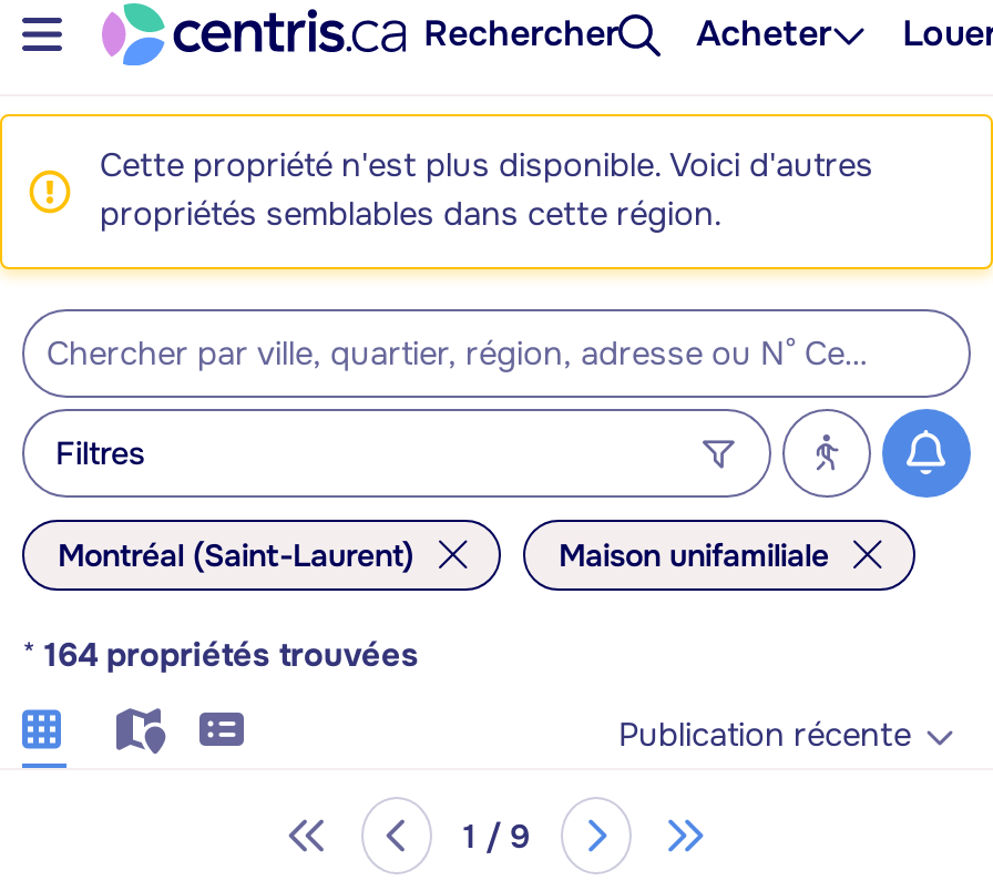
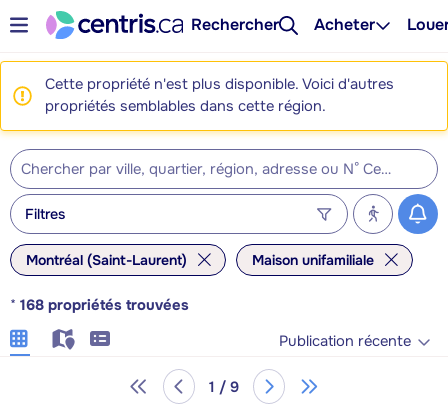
[22,635,419,677] * 164 propriétés trouvées -> [10,296,189,315] * 168 propriétés trouvées

